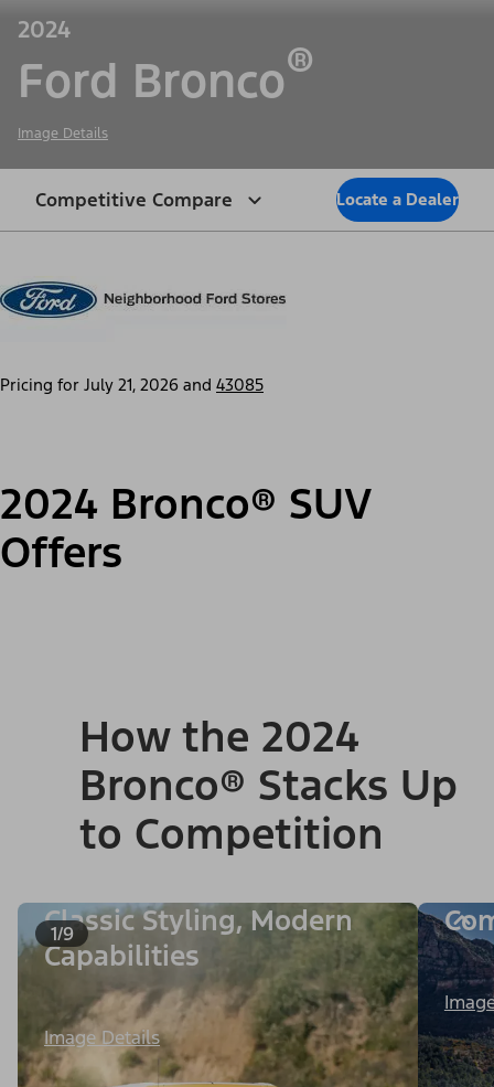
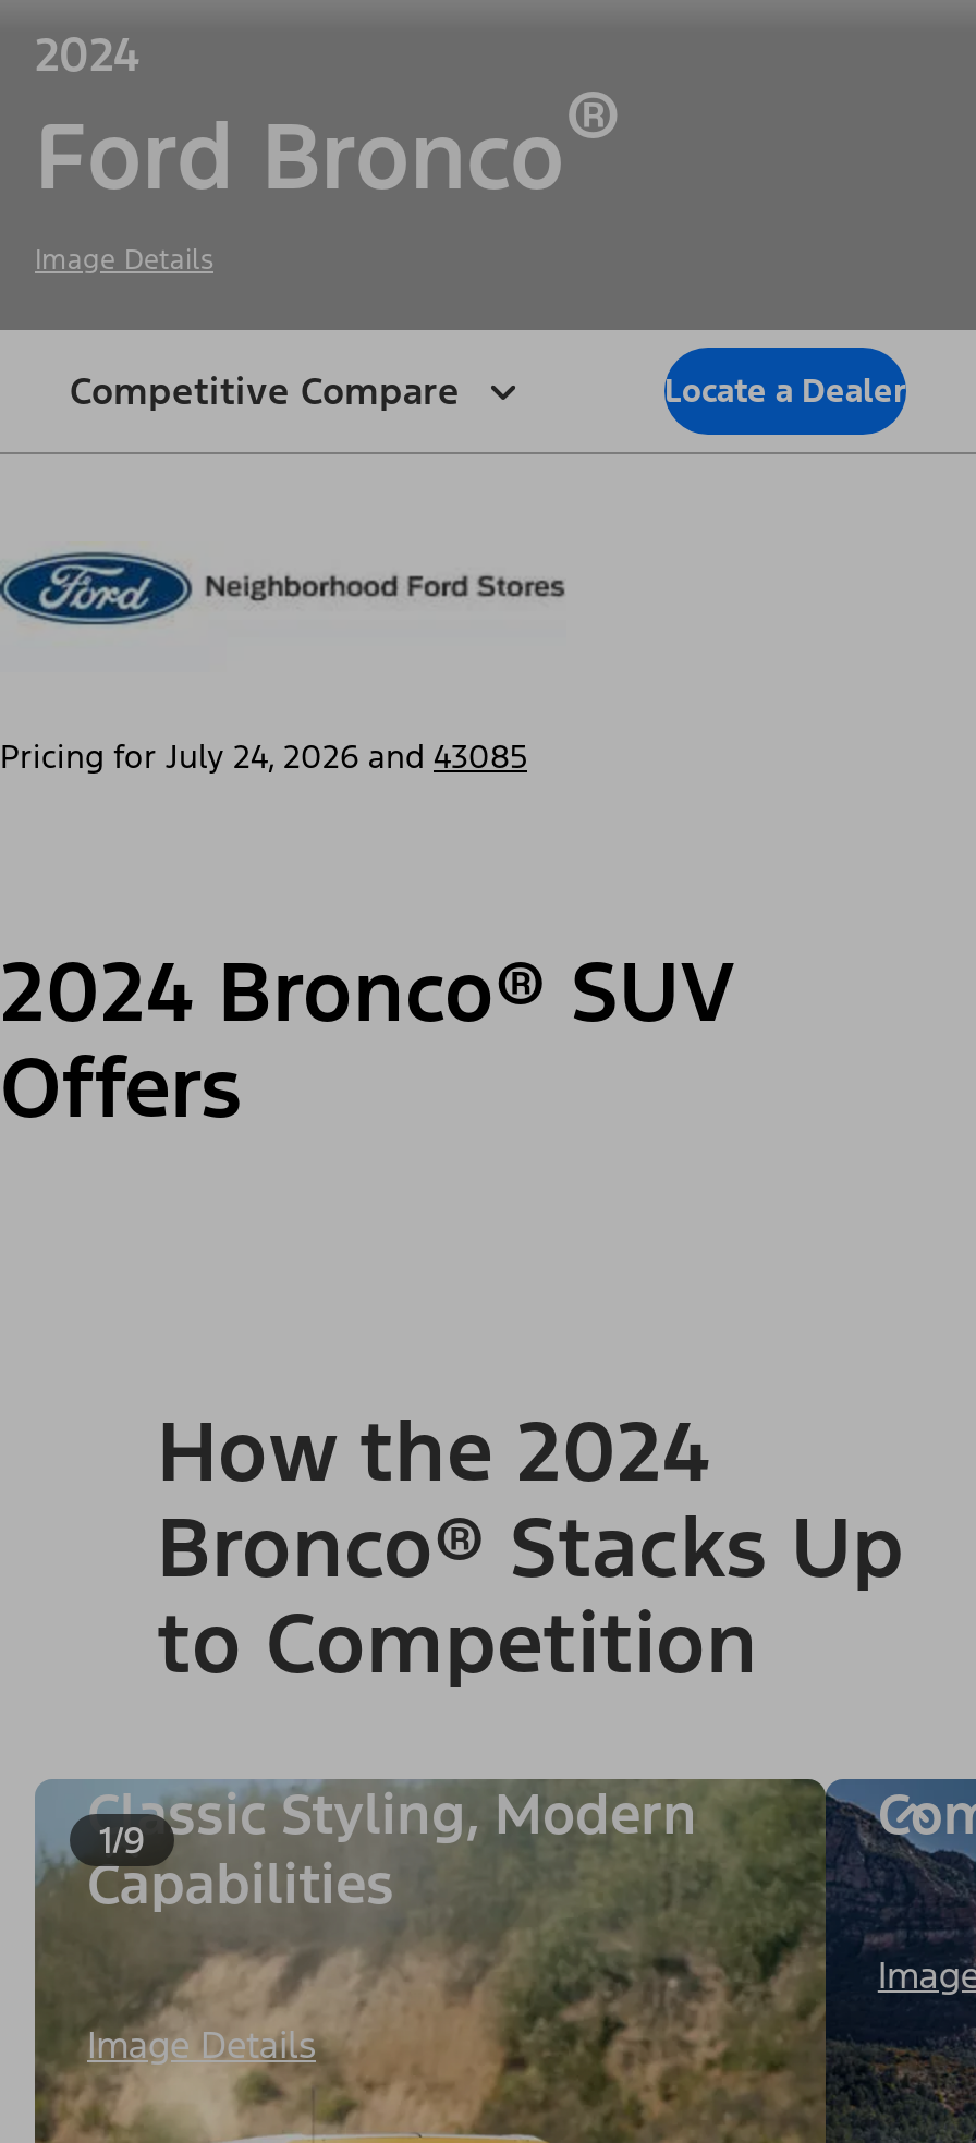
[0,374,264,395] Pricing for July 21, 2026 and 43085 -> [0,735,527,777] Pricing for July 24, 2026 and 43085

